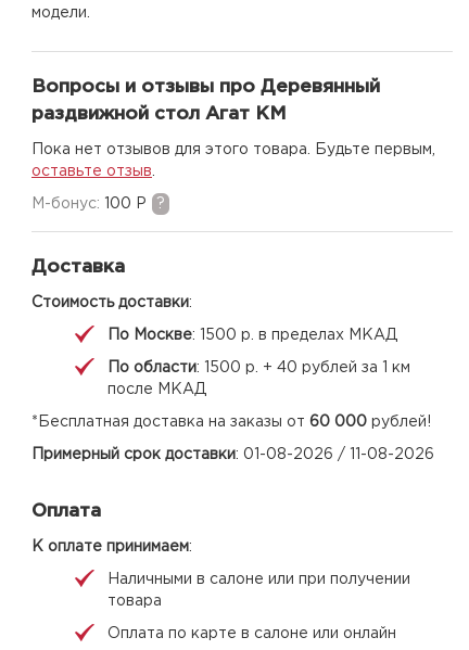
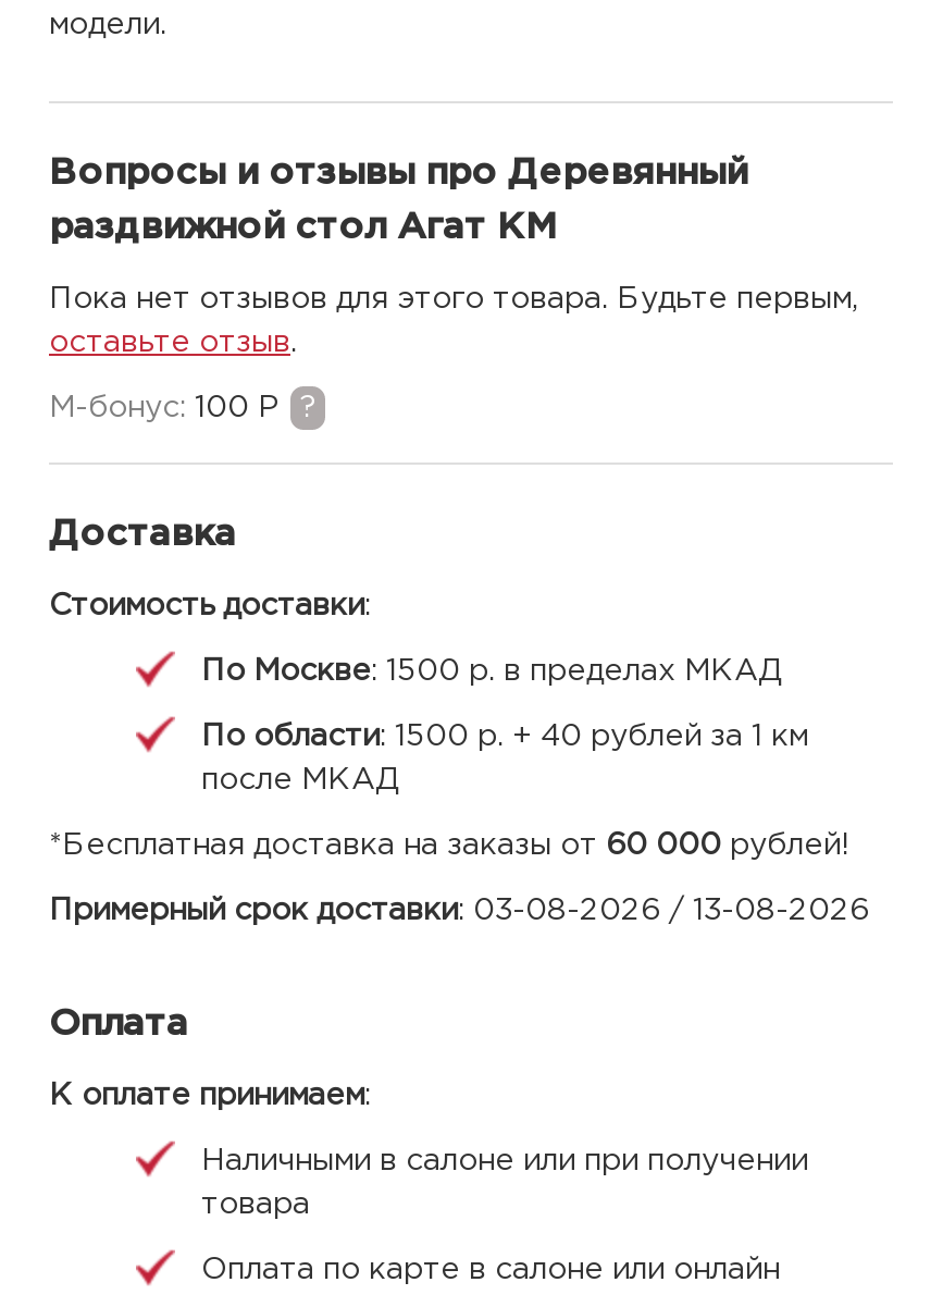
[31,448,434,461] Примерный срок доставки: 01-08-2026 / 11-08-2026 -> [49,897,869,923] Примерный срок доставки: 03-08-2026 / 13-08-2026

